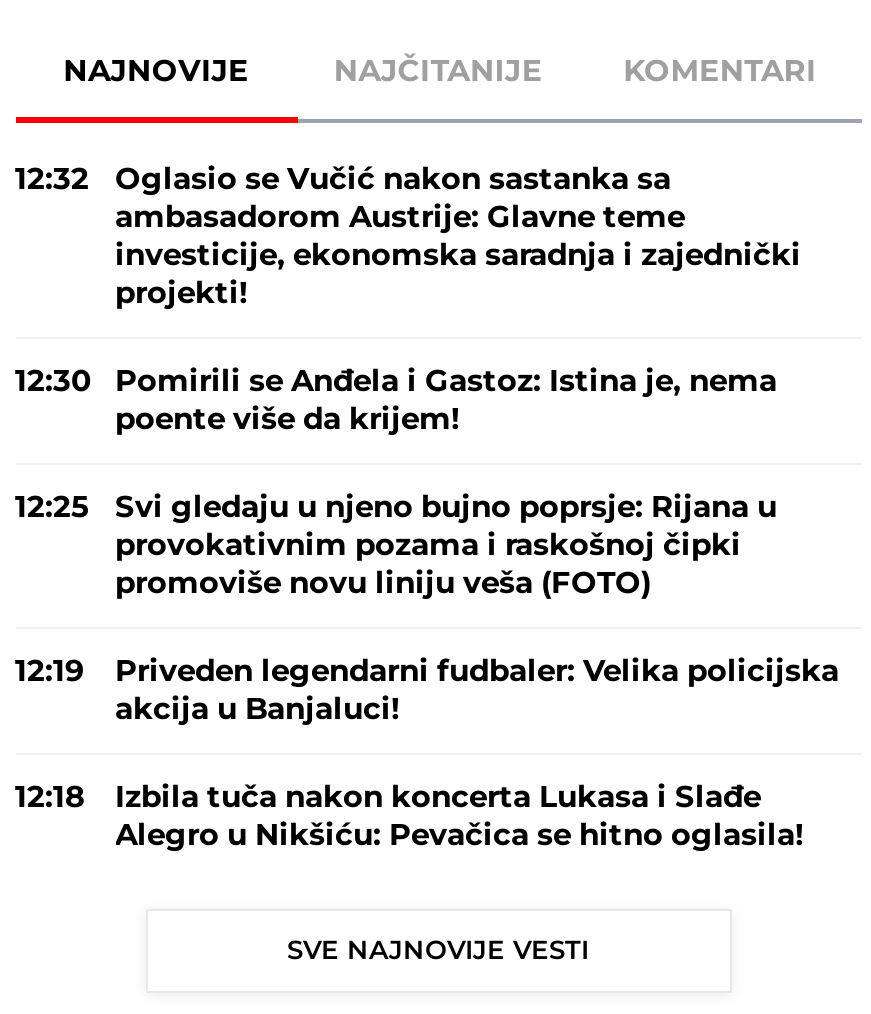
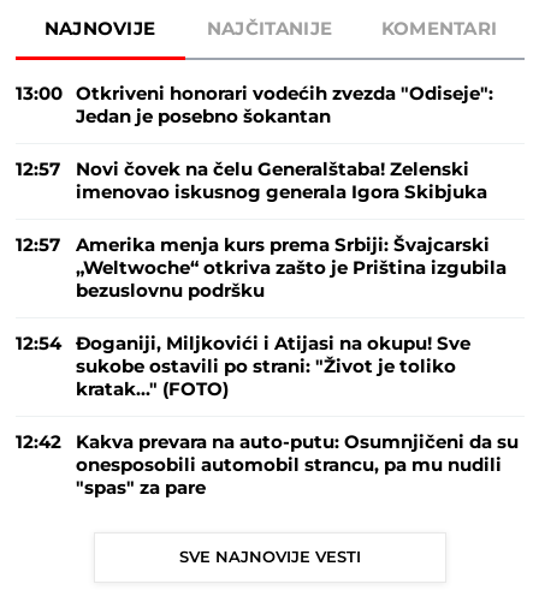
[15,156,89,202] 12:32 -> [15,80,62,108] 13:00
[115,156,801,316] Oglasio se Vučić nakon sastanka sa | ambasadorom Austrije: Glavne teme | investicije, ekonomska saradnja i zajednički | projekti! -> [75,80,493,130] Otkriveni honorari vodećih zvezda "Odiseje": | Jedan je posebno šokantan
[15,358,91,404] 12:30 -> [15,156,60,183] 12:57
[115,358,777,442] Pomirili se Anđela i Gastoz: Istina je, nema | poente više da krijem! -> [75,156,487,206] Novi čovek na čelu Generalštaba! Zelenski | imenovao iskusnog generala Igora Skibjuka
[15,484,89,530] 12:25 -> [15,231,60,259] 12:57
[115,484,777,606] Svi gledaju u njeno bujno poprsje: Rijana u | provokativnim pozama i raskošnoj čipki | promoviše novu liniju veša (FOTO) -> [75,231,506,305] Amerika menja kurs prema Srbiji: Švajcarski | „Weltwoche“ otkriva zašto je Priština izgubila | bezuslovnu podršku
[15,648,85,694] 12:19 -> [15,330,61,357] 12:54
[115,648,839,732] Priveden legendarni fudbaler: Velika policijska | akcija u Banjaluci! -> [75,330,470,403] Đoganiji, Miljkovići i Atijasi na okupu! Sve | sukobe ostavili po strani: "Život je toliko | kratak..." (FOTO)
[15,774,85,820] 12:18 -> [15,428,61,456] 12:42
[115,774,803,858] Izbila tuča nakon koncerta Lukasa i Slađe | Alegro u Nikšiću: Pevačica se hitno oglasila! -> [75,428,518,502] Kakva prevara na auto-putu: Osumnjičeni da su | onesposobili automobil strancu, pa mu nudili | "spas" za pare

